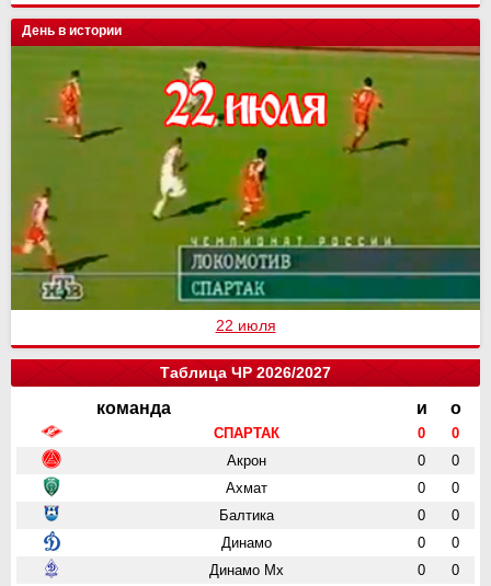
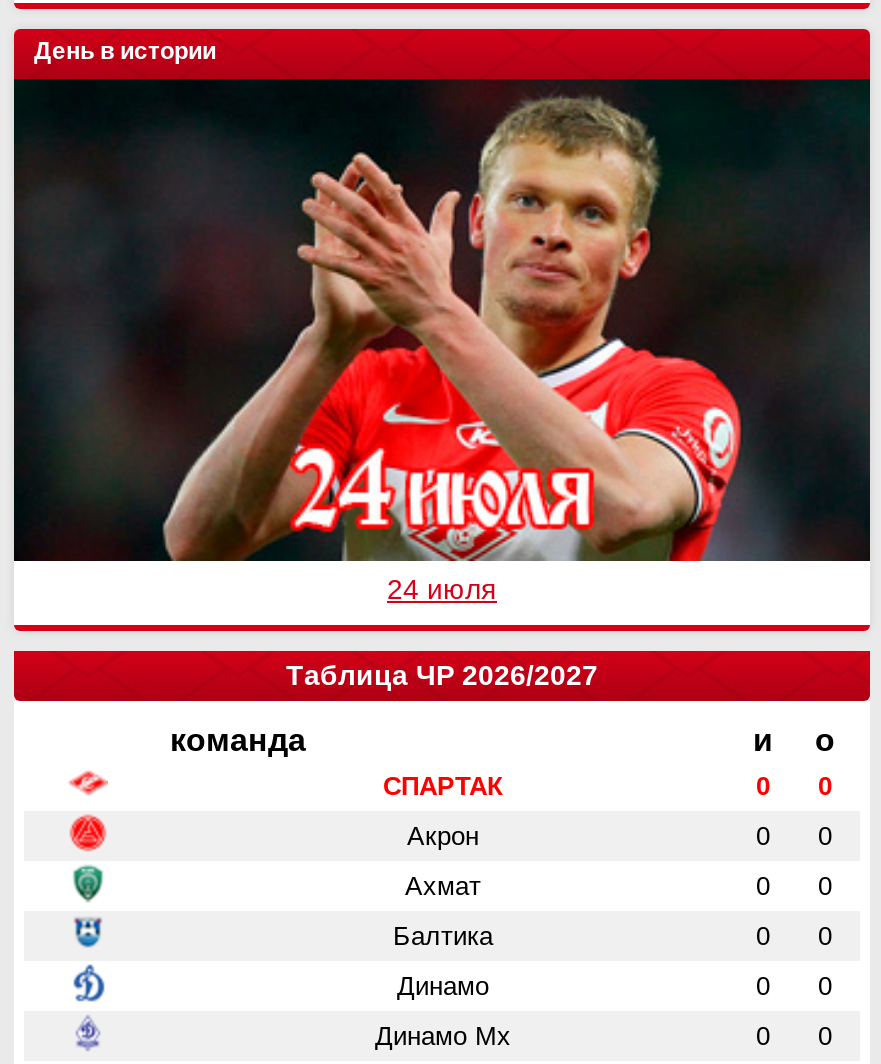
[10,45,481,334] [image] | 22 июля -> [12,77,872,605] [image] | 24 июля

